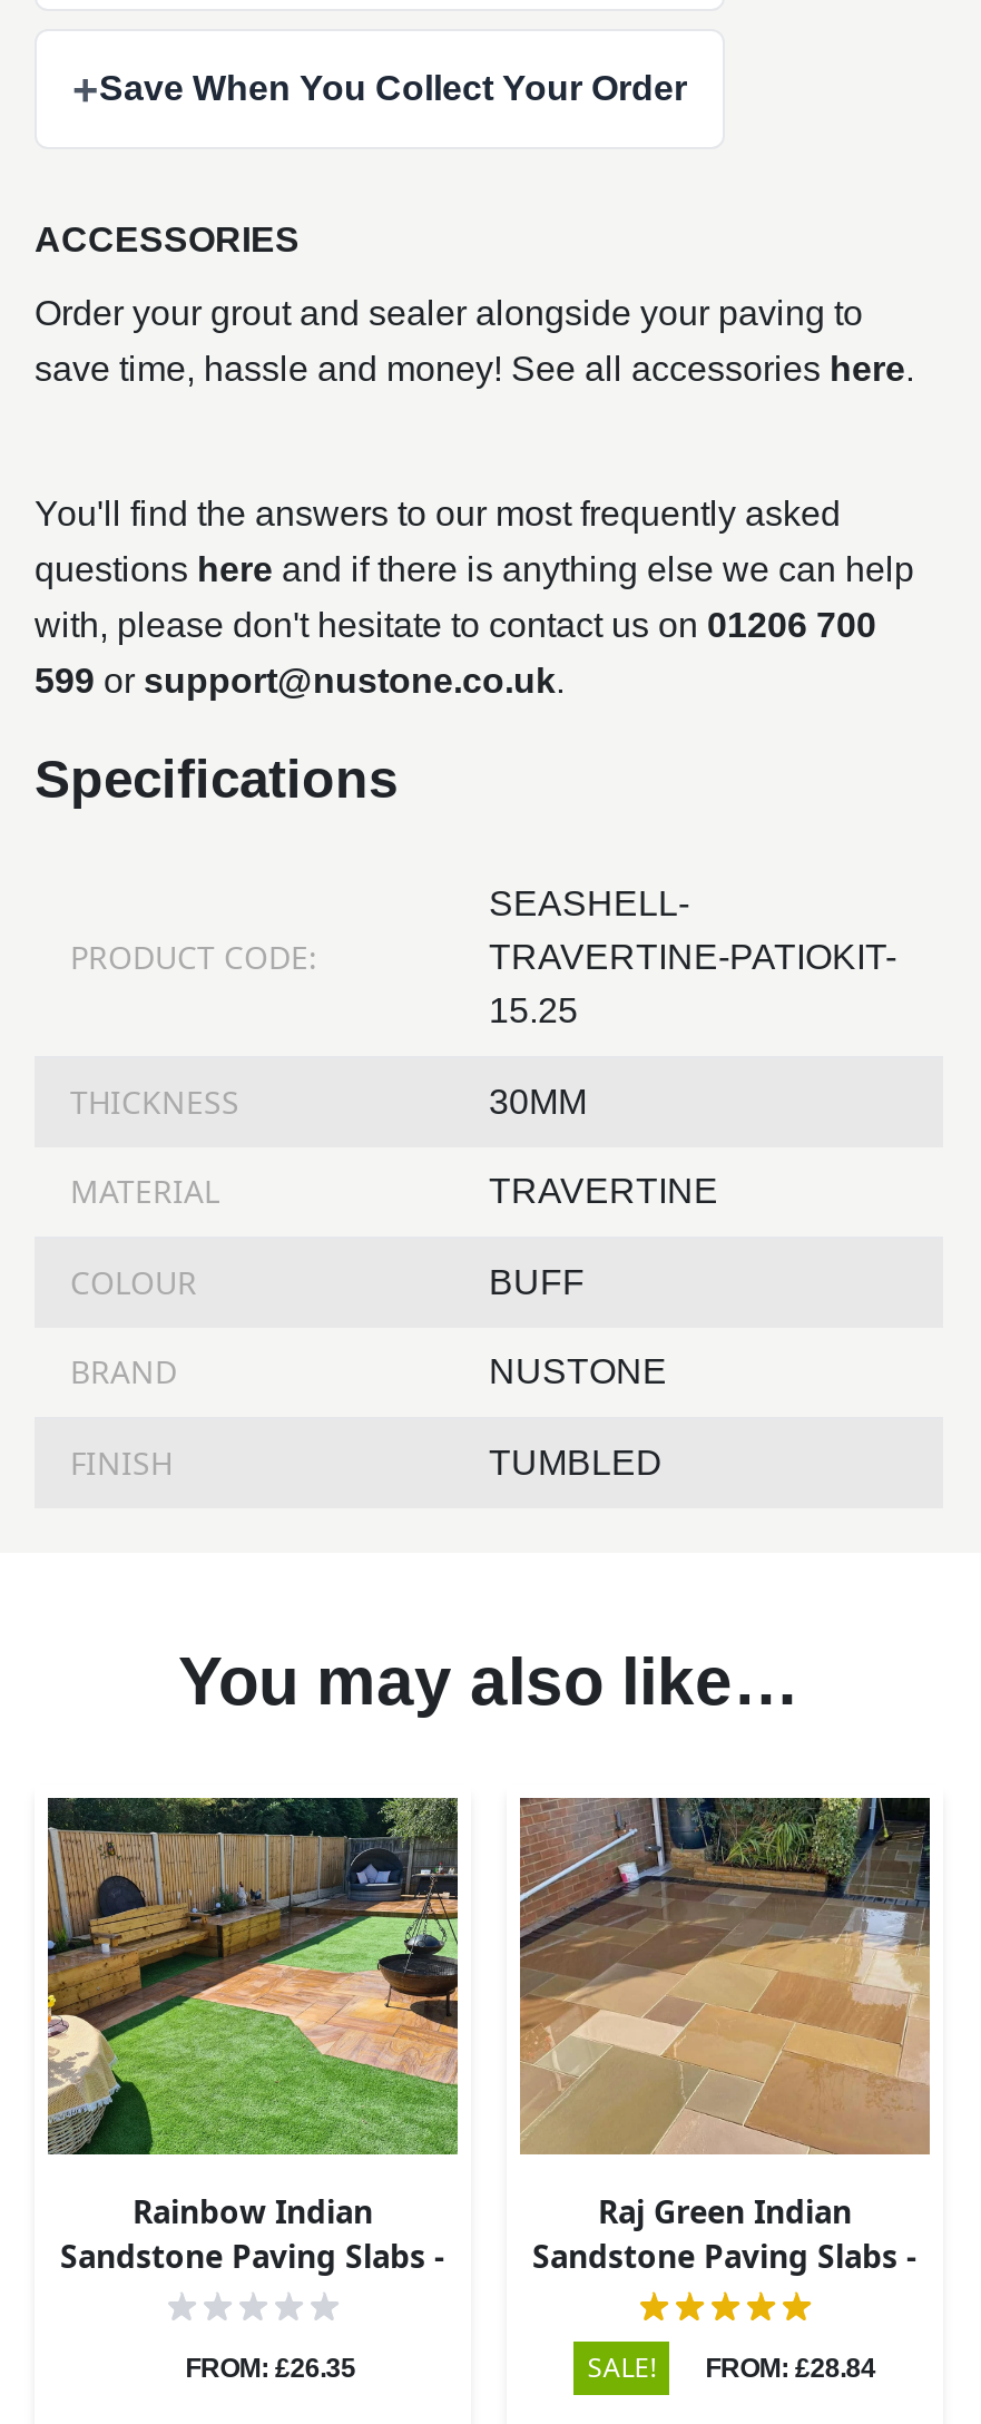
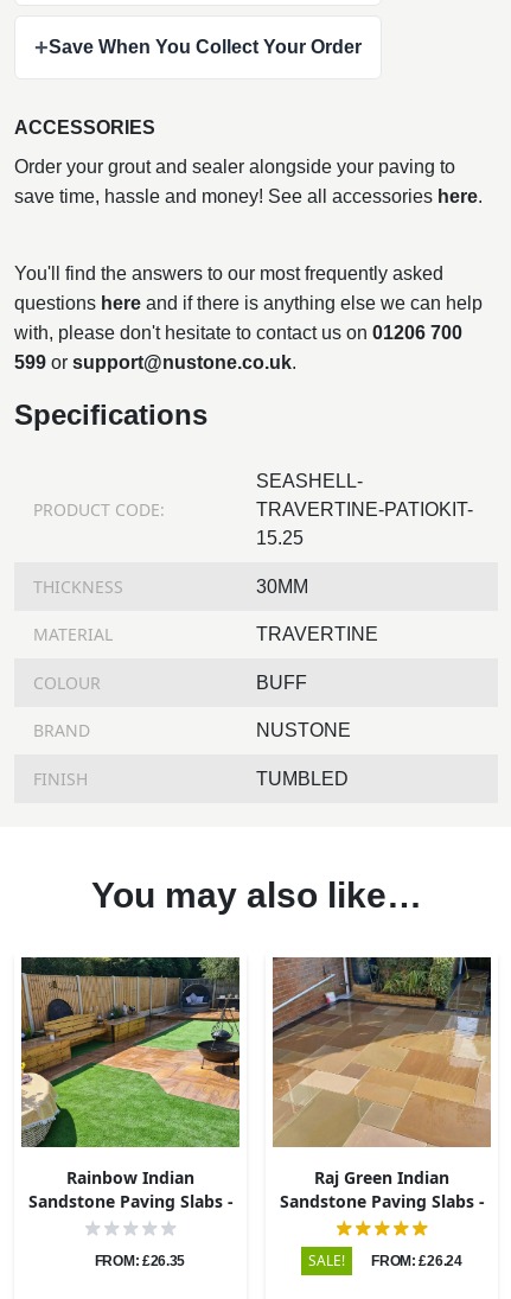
[587,2347,876,2385] SALE! FROM: £28.84 -> [309,1250,462,1270] SALE! FROM: £26.24

